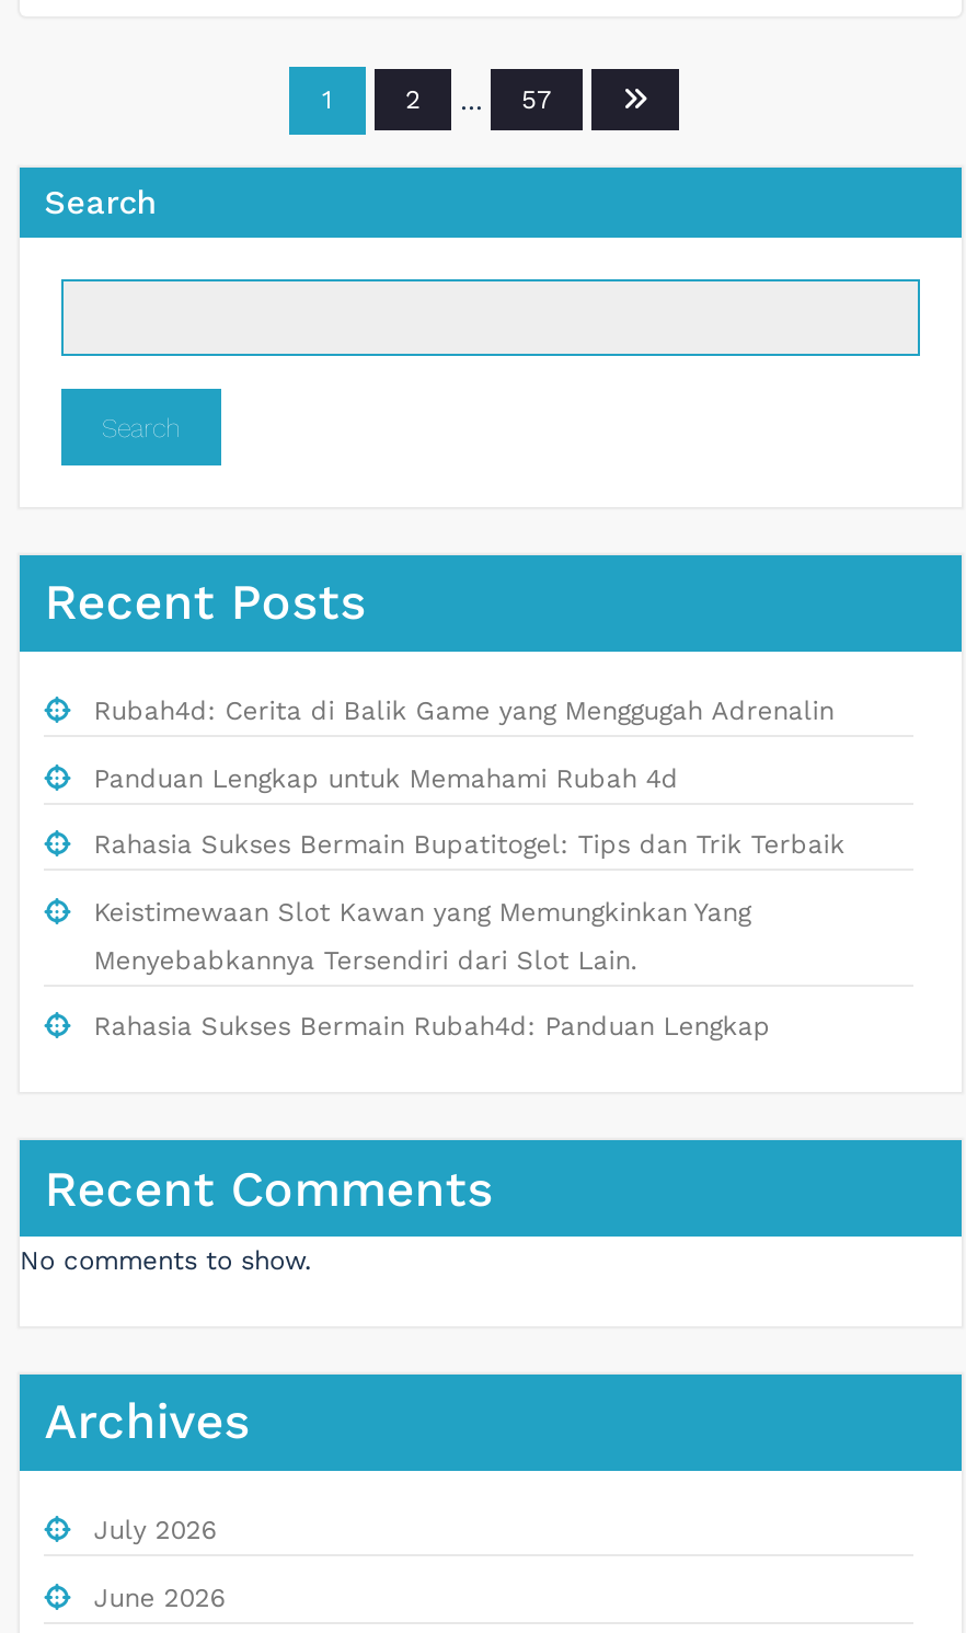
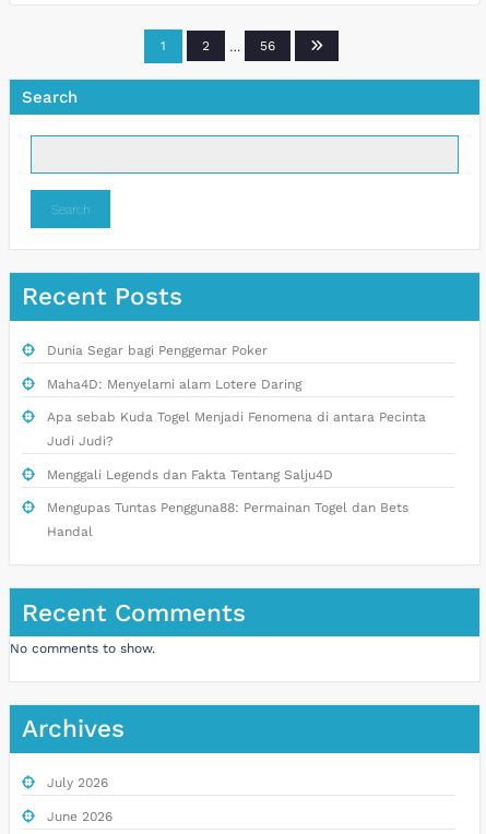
[521,84,552,115] 57 -> [260,38,275,53] 56
[94,696,845,1042] Rubah4d: Cerita di Balik Game yang Menggugah Adrenalin | Panduan Lengkap untuk Memahami Rubah 4d | Rahasia Sukses Bermain Bupatitogel: Tips dan Trik Terbaik | Keistimewaan Slot Kawan yang Memungkinkan Yang | Menyebabkannya Tersendiri dari Slot Lain. | Rahasia Sukses Bermain Rubah4d: Panduan Lengkap -> [47,343,426,539] Dunia Segar bagi Penggemar Poker | Maha4D: Menyelami alam Lotere Daring | Apa sebab Kuda Togel Menjadi Fenomena di antara Pecinta | Judi Judi? | Menggali Legends dan Fakta Tentang Salju4D | Mengupas Tuntas Pengguna88: Permainan Togel dan Bets | Handal

